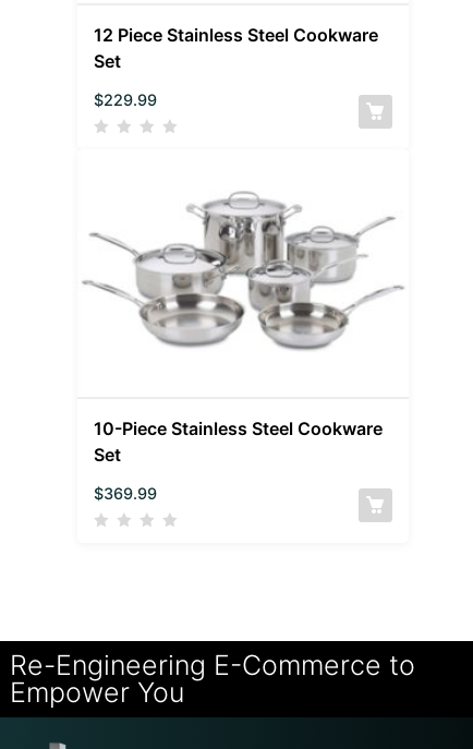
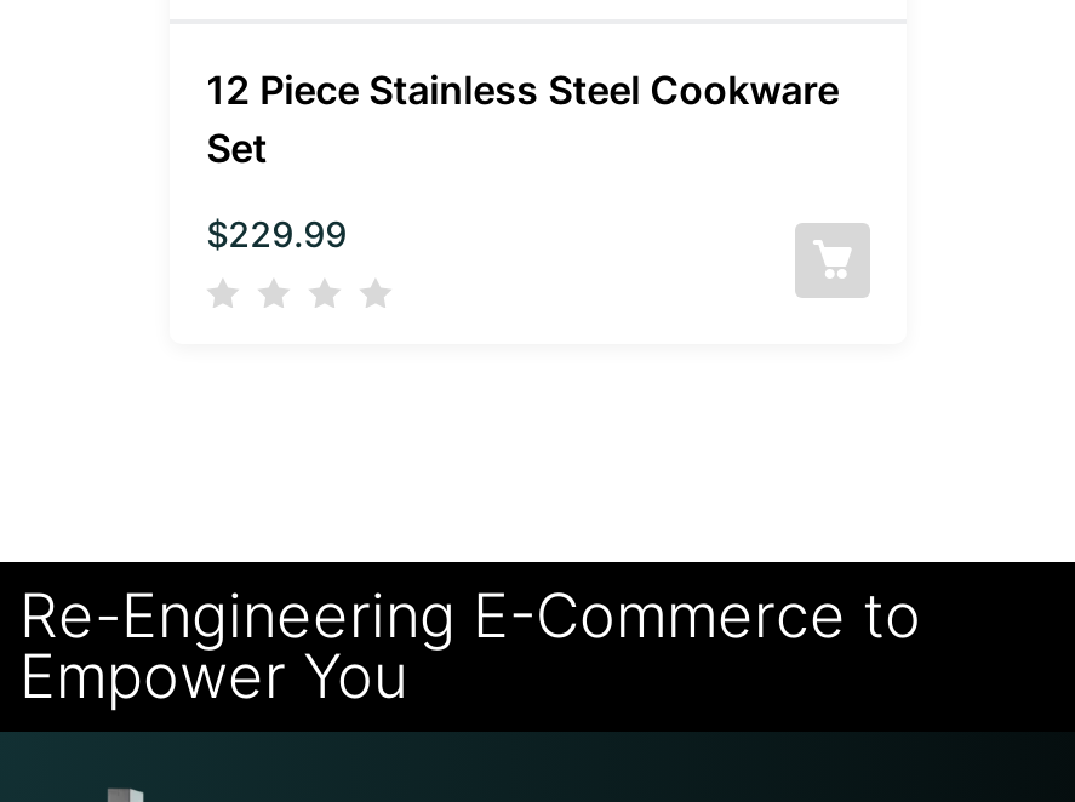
[82,191,404,351] [image] -> none
[94,418,383,503] 10-Piece Stainless Steel Cookware | Set | $369.99 -> none

